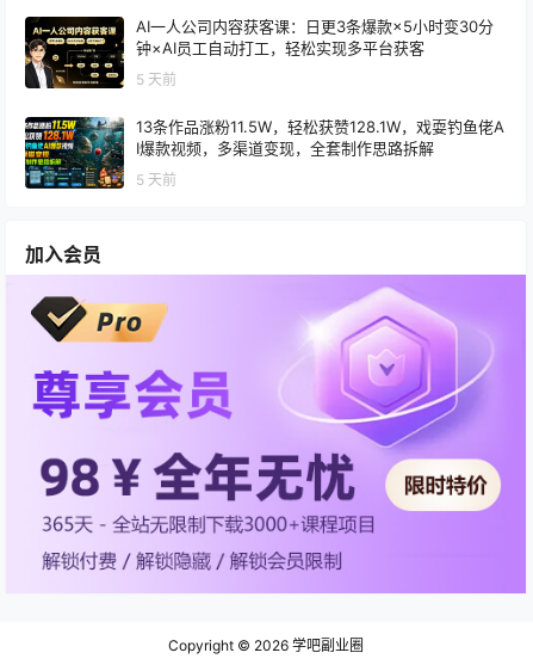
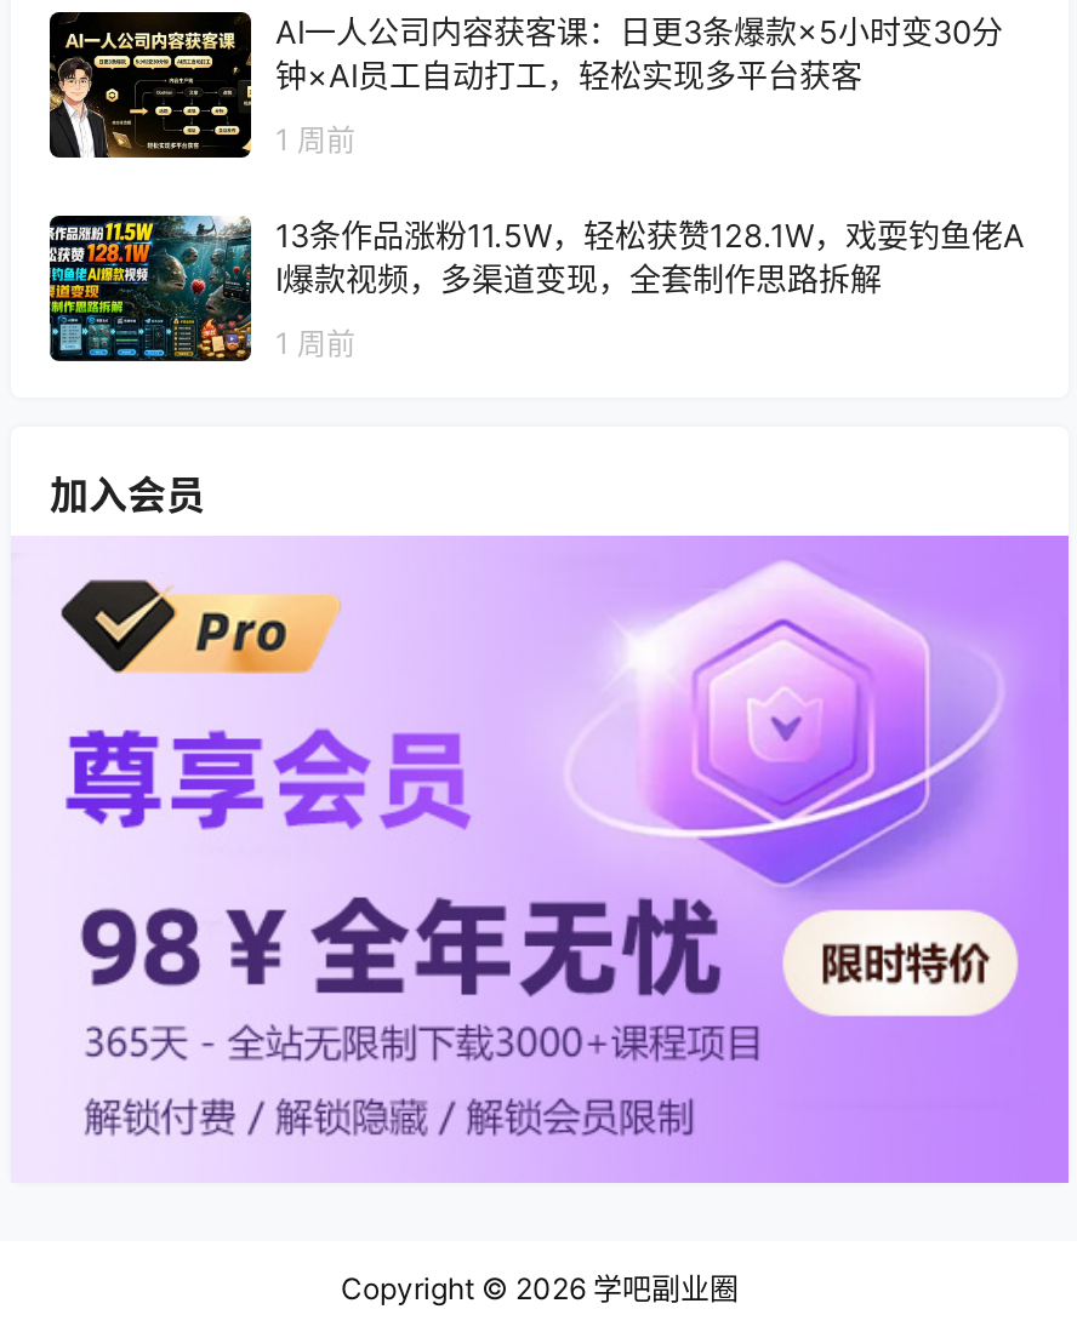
[136,70,176,88] 5 天前 -> [275,121,355,157] 1 周前
[136,171,176,189] 5 天前 -> [275,325,355,361] 1 周前

